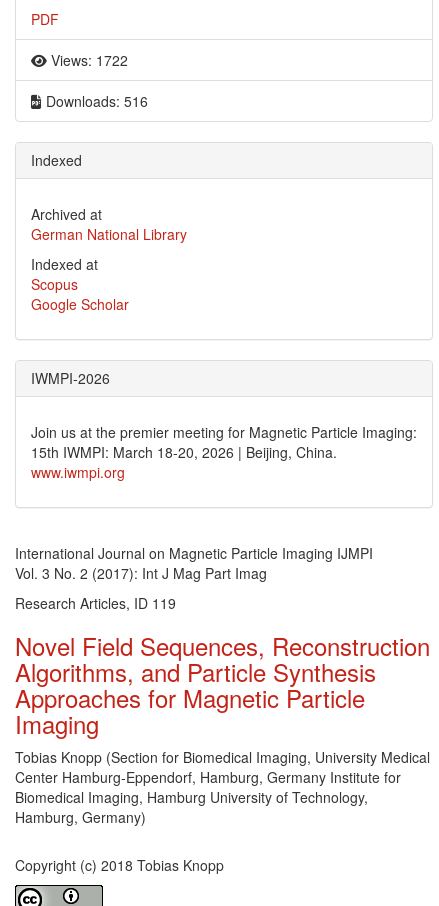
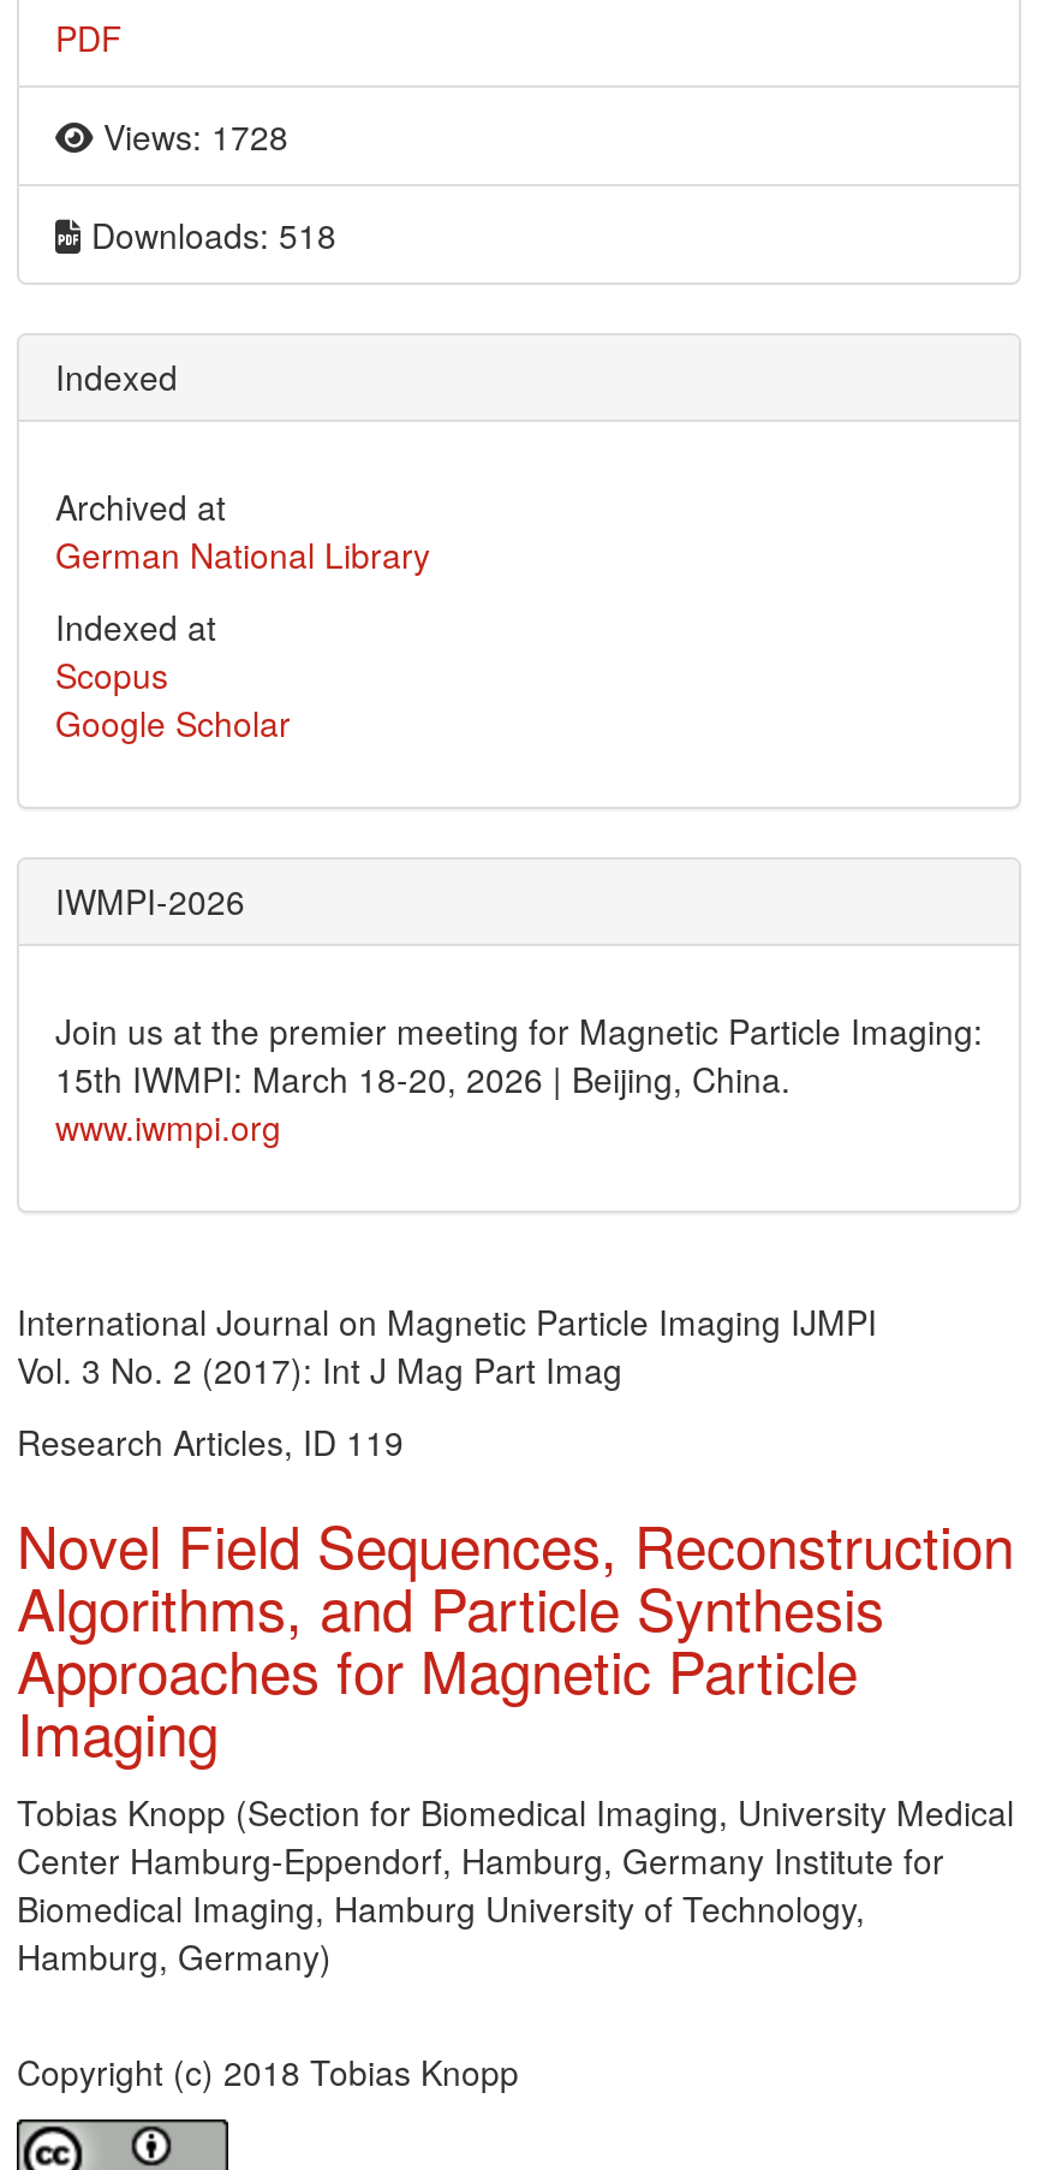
[47,50,128,70] Views: 1722 -> [94,111,288,159] Views: 1728
[42,91,148,111] Downloads: 516 -> [82,210,336,258] Downloads: 518

